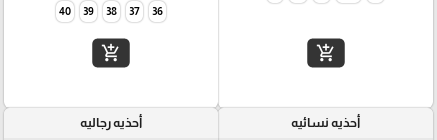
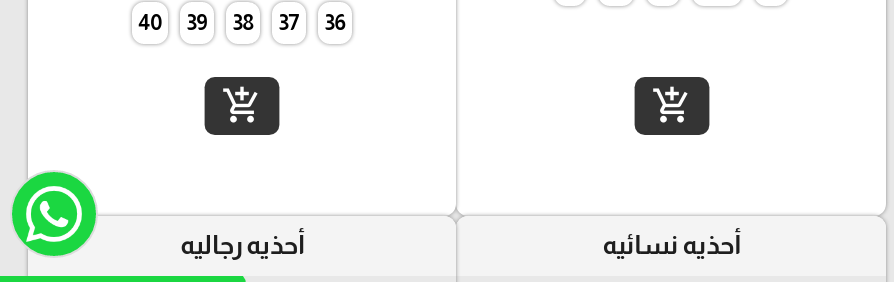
none -> [10,170,98,258] [image]

